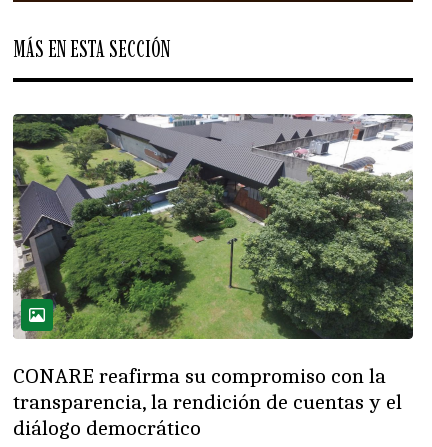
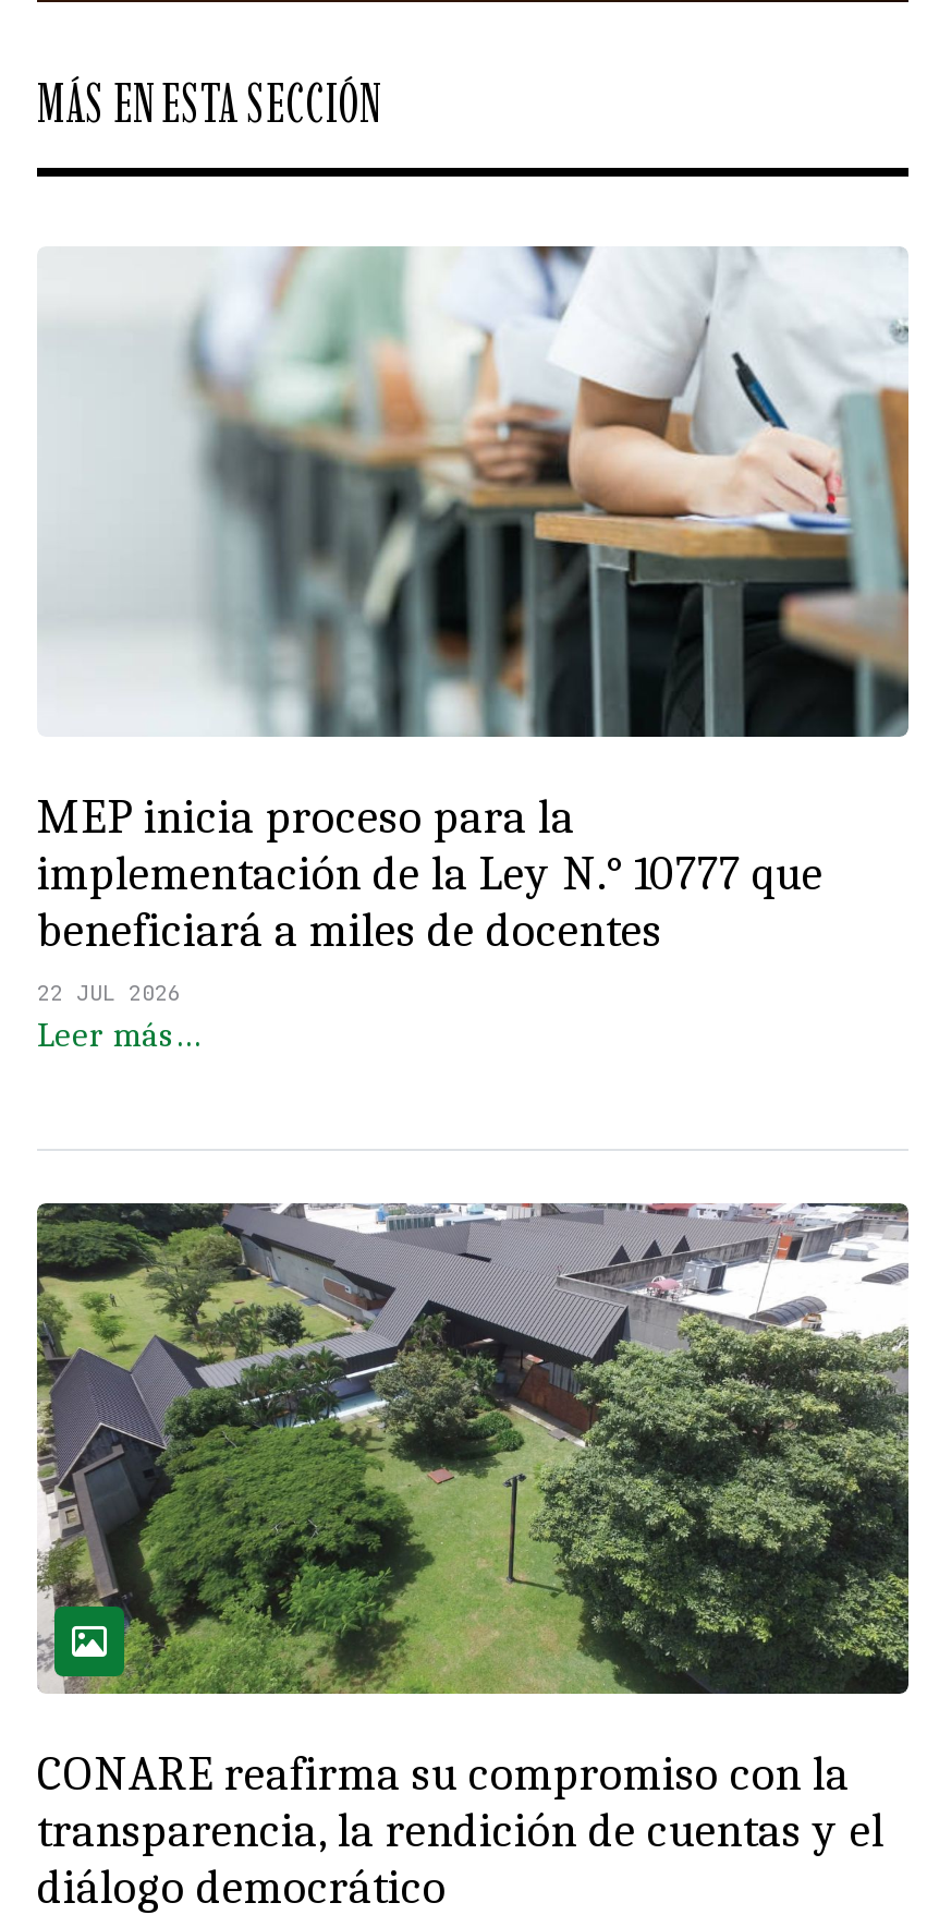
none -> [37,246,911,1056] [image] | MEP inicia proceso para la | implementación de la Ley N.° 10777 que | beneficiará a miles de docentes | 22 JUL 2026 | Leer más…

